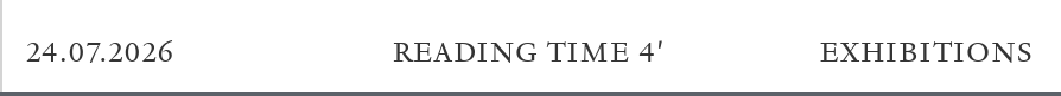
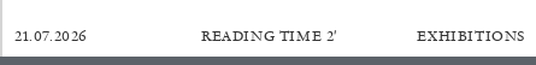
[26,36,666,69] 24.07.2026 | READING TIME 4′ -> [14,28,338,45] 21.07.2026 | READING TIME 2′

